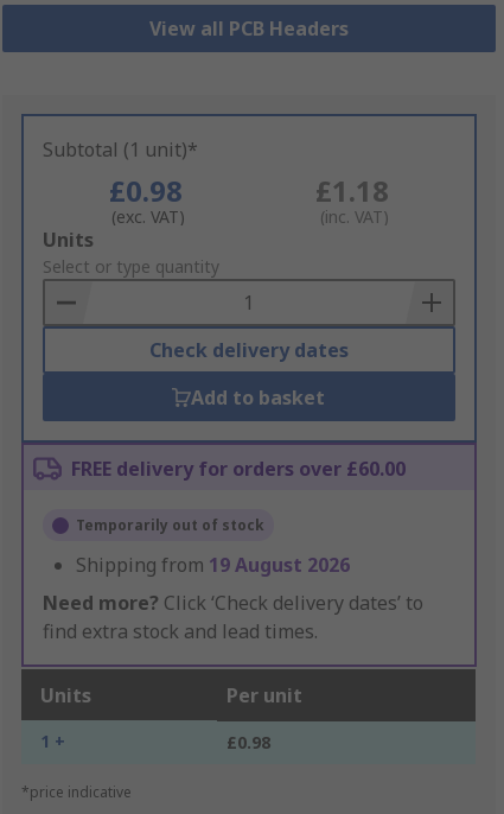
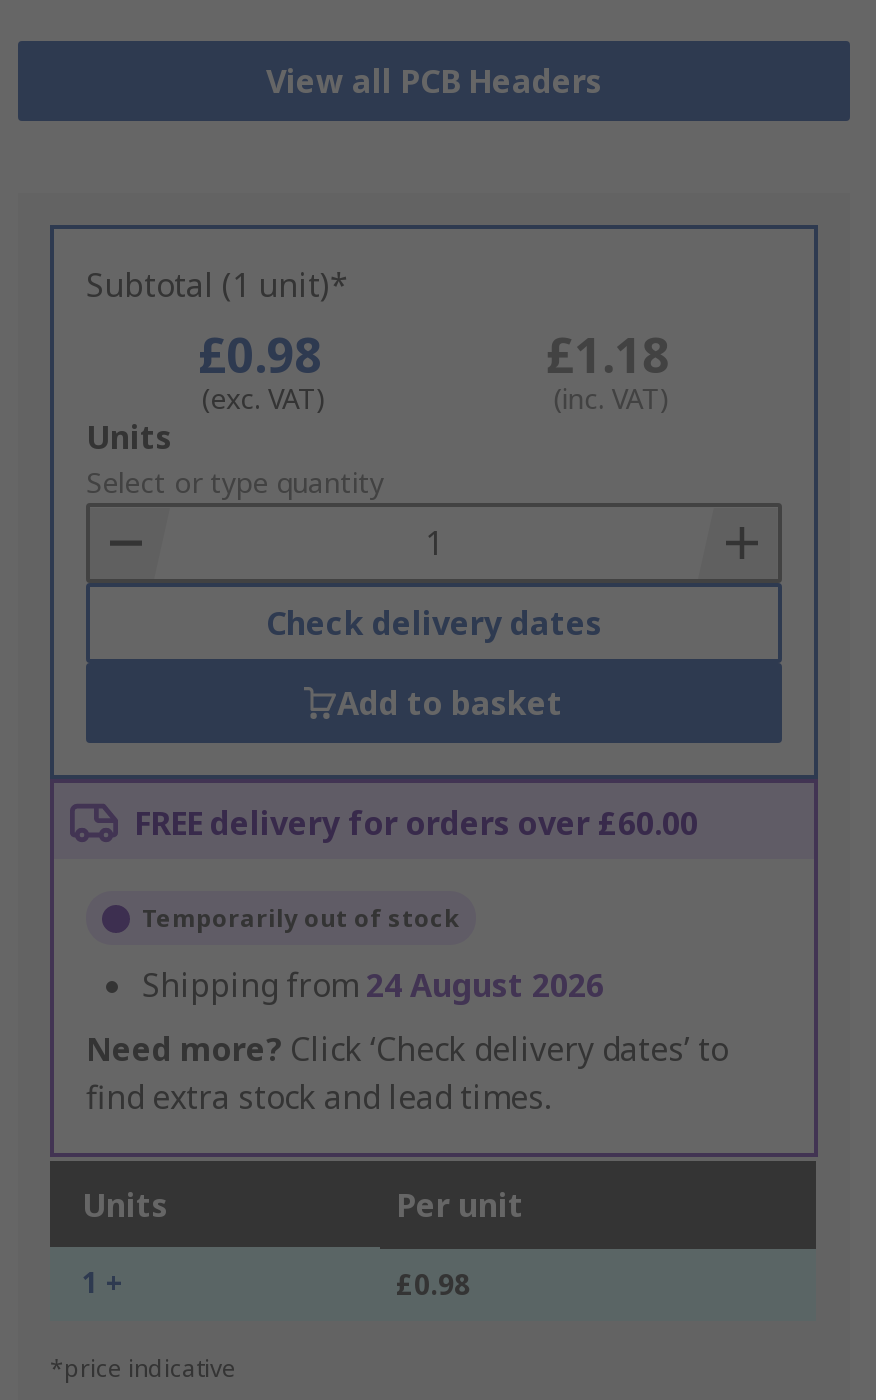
[76,552,350,578] Shipping from 19 August 2026 -> [142,964,604,1008] Shipping from 24 August 2026

